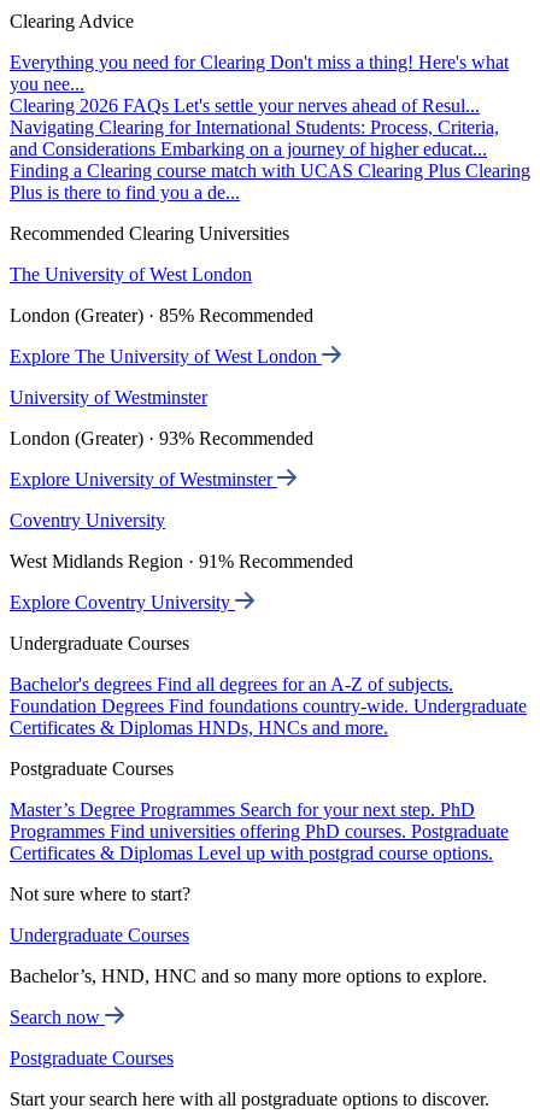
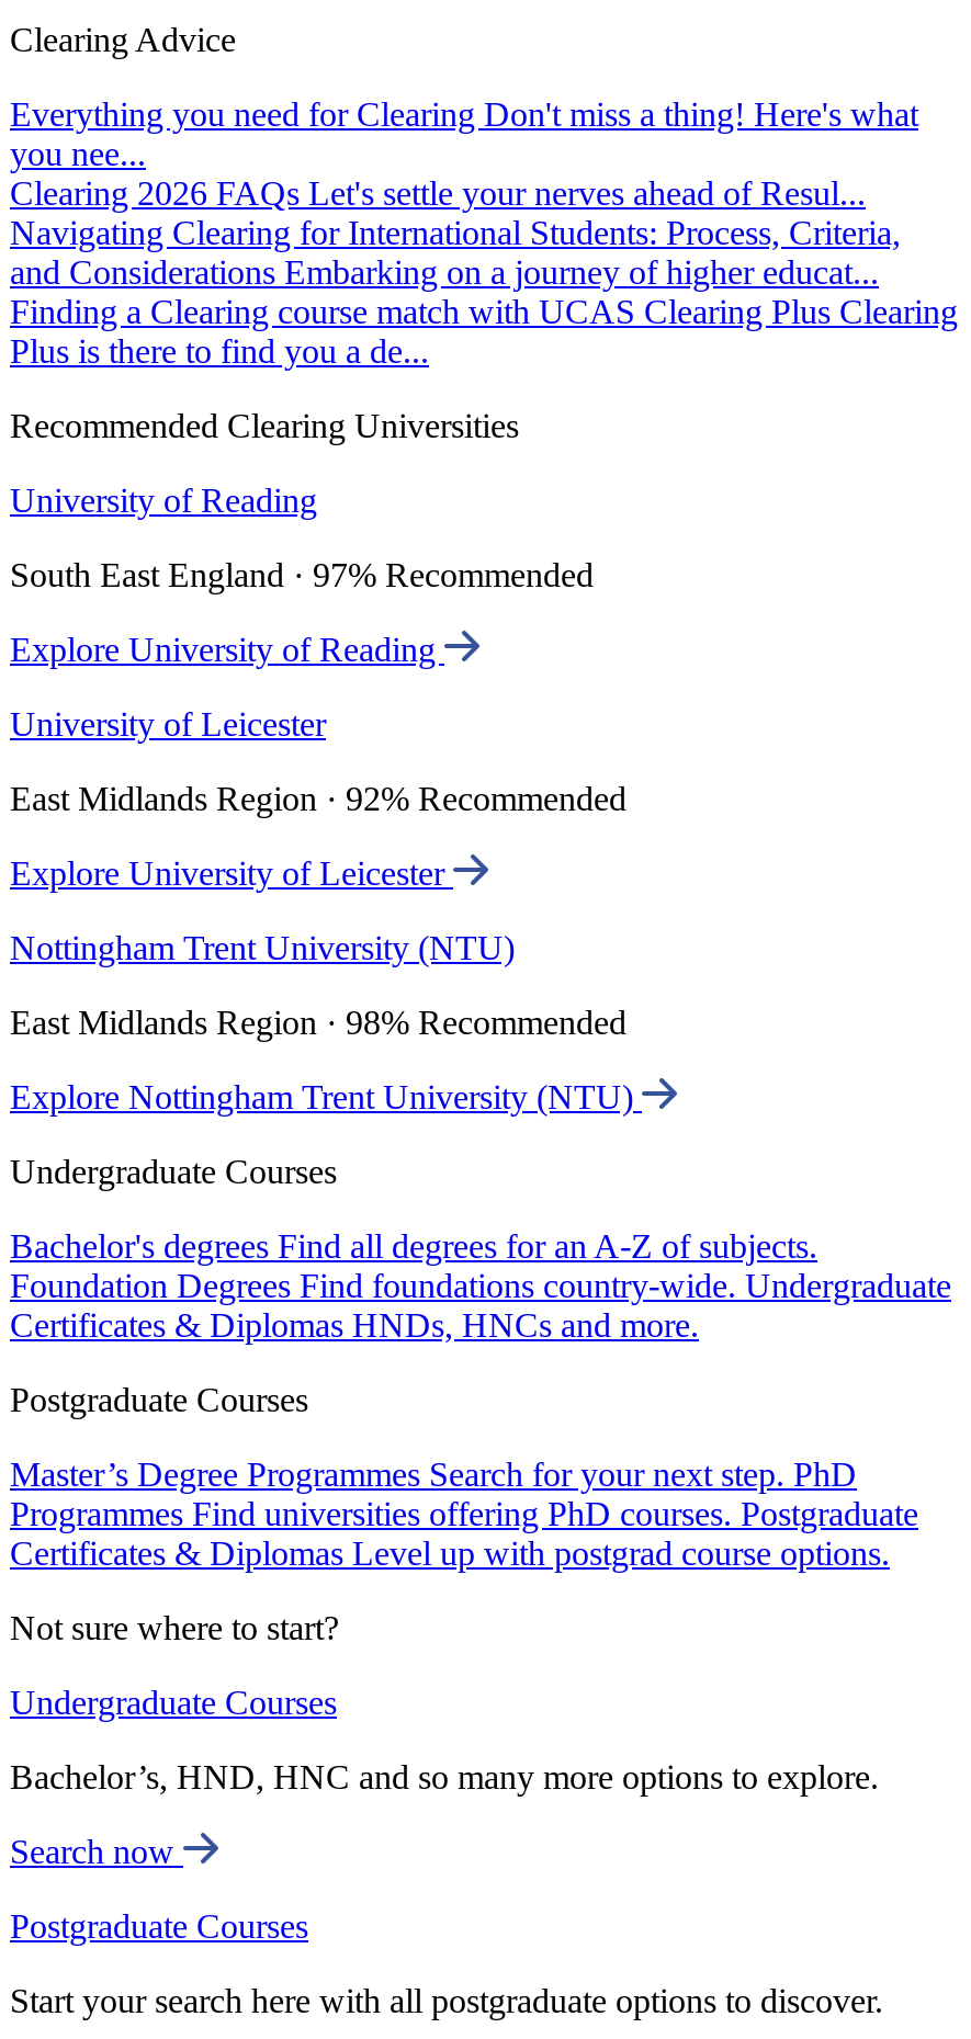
[10,264,252,285] The University of West London -> [10,482,317,519] University of Reading
[10,305,313,326] London (Greater) · 85% Recommended -> [10,556,594,594] South East England · 97% Recommended
[10,346,322,367] Explore The University of West London -> [10,631,444,668] Explore University of Reading
[10,387,207,408] University of Westminster -> [10,705,326,743] University of Leicester
[10,428,313,449] London (Greater) · 93% Recommended -> [10,780,626,817] East Midlands Region · 92% Recommended
[10,469,277,490] Explore University of Westminster -> [10,855,453,892] Explore University of Leicester
[10,510,165,531] Coventry University -> [10,929,515,967] Nottingham Trent University (NTU)
[10,551,353,572] West Midlands Region · 91% Recommended -> [10,1004,626,1041] East Midlands Region · 98% Recommended
[10,592,235,613] Explore Coventry University -> [10,1078,642,1116] Explore Nottingham Trent University (NTU)

